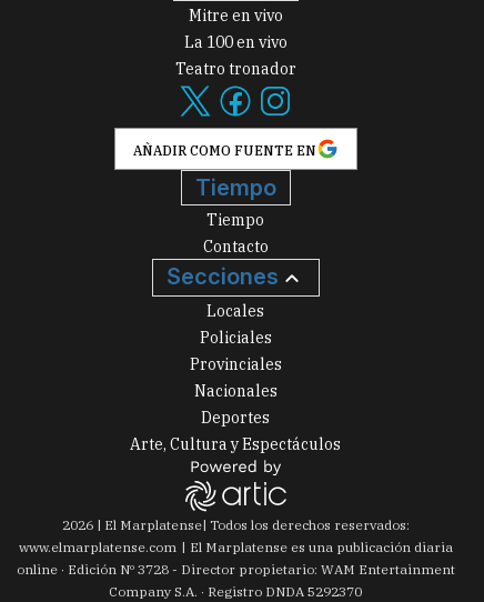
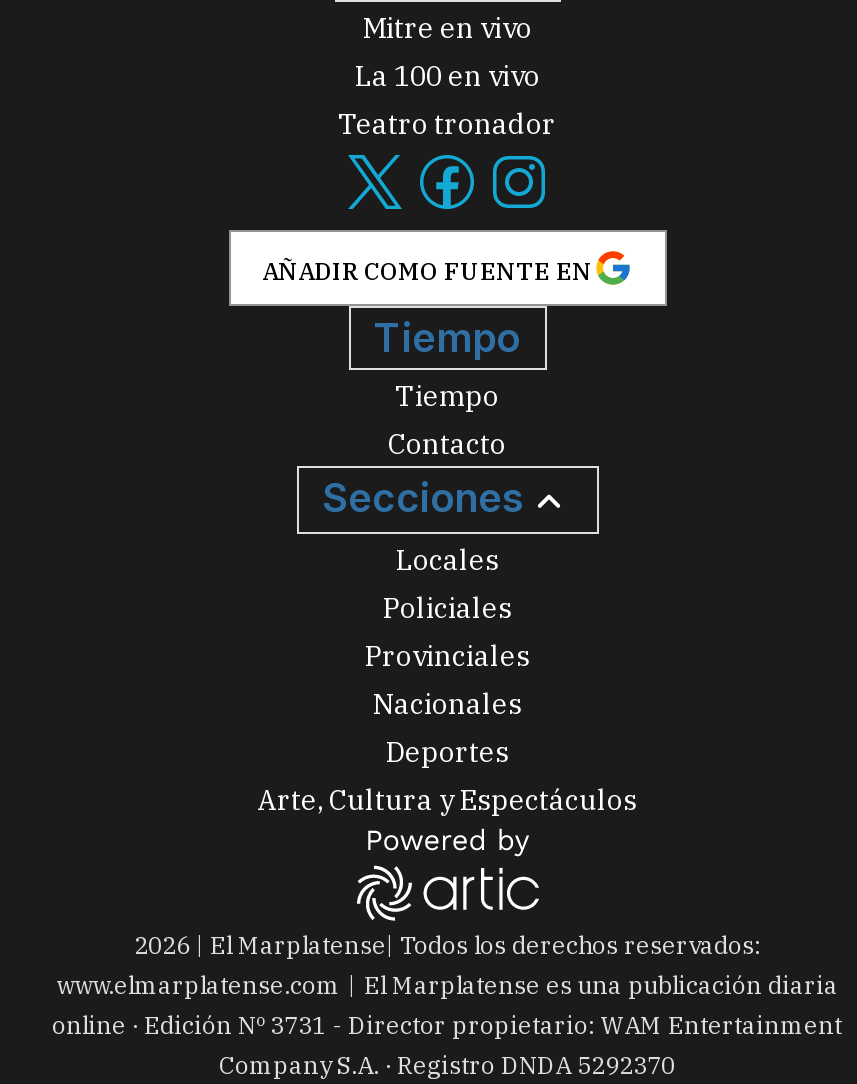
[16,560,455,577] online · Edición Nº 3728 - Director propietario: WAM Entertainment -> [52,1009,842,1039] online · Edición Nº 3731 - Director propietario: WAM Entertainment

